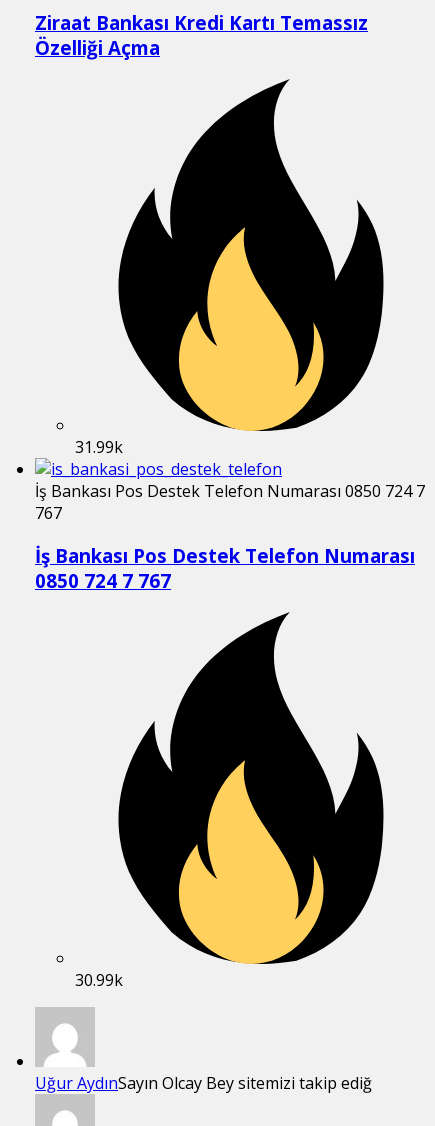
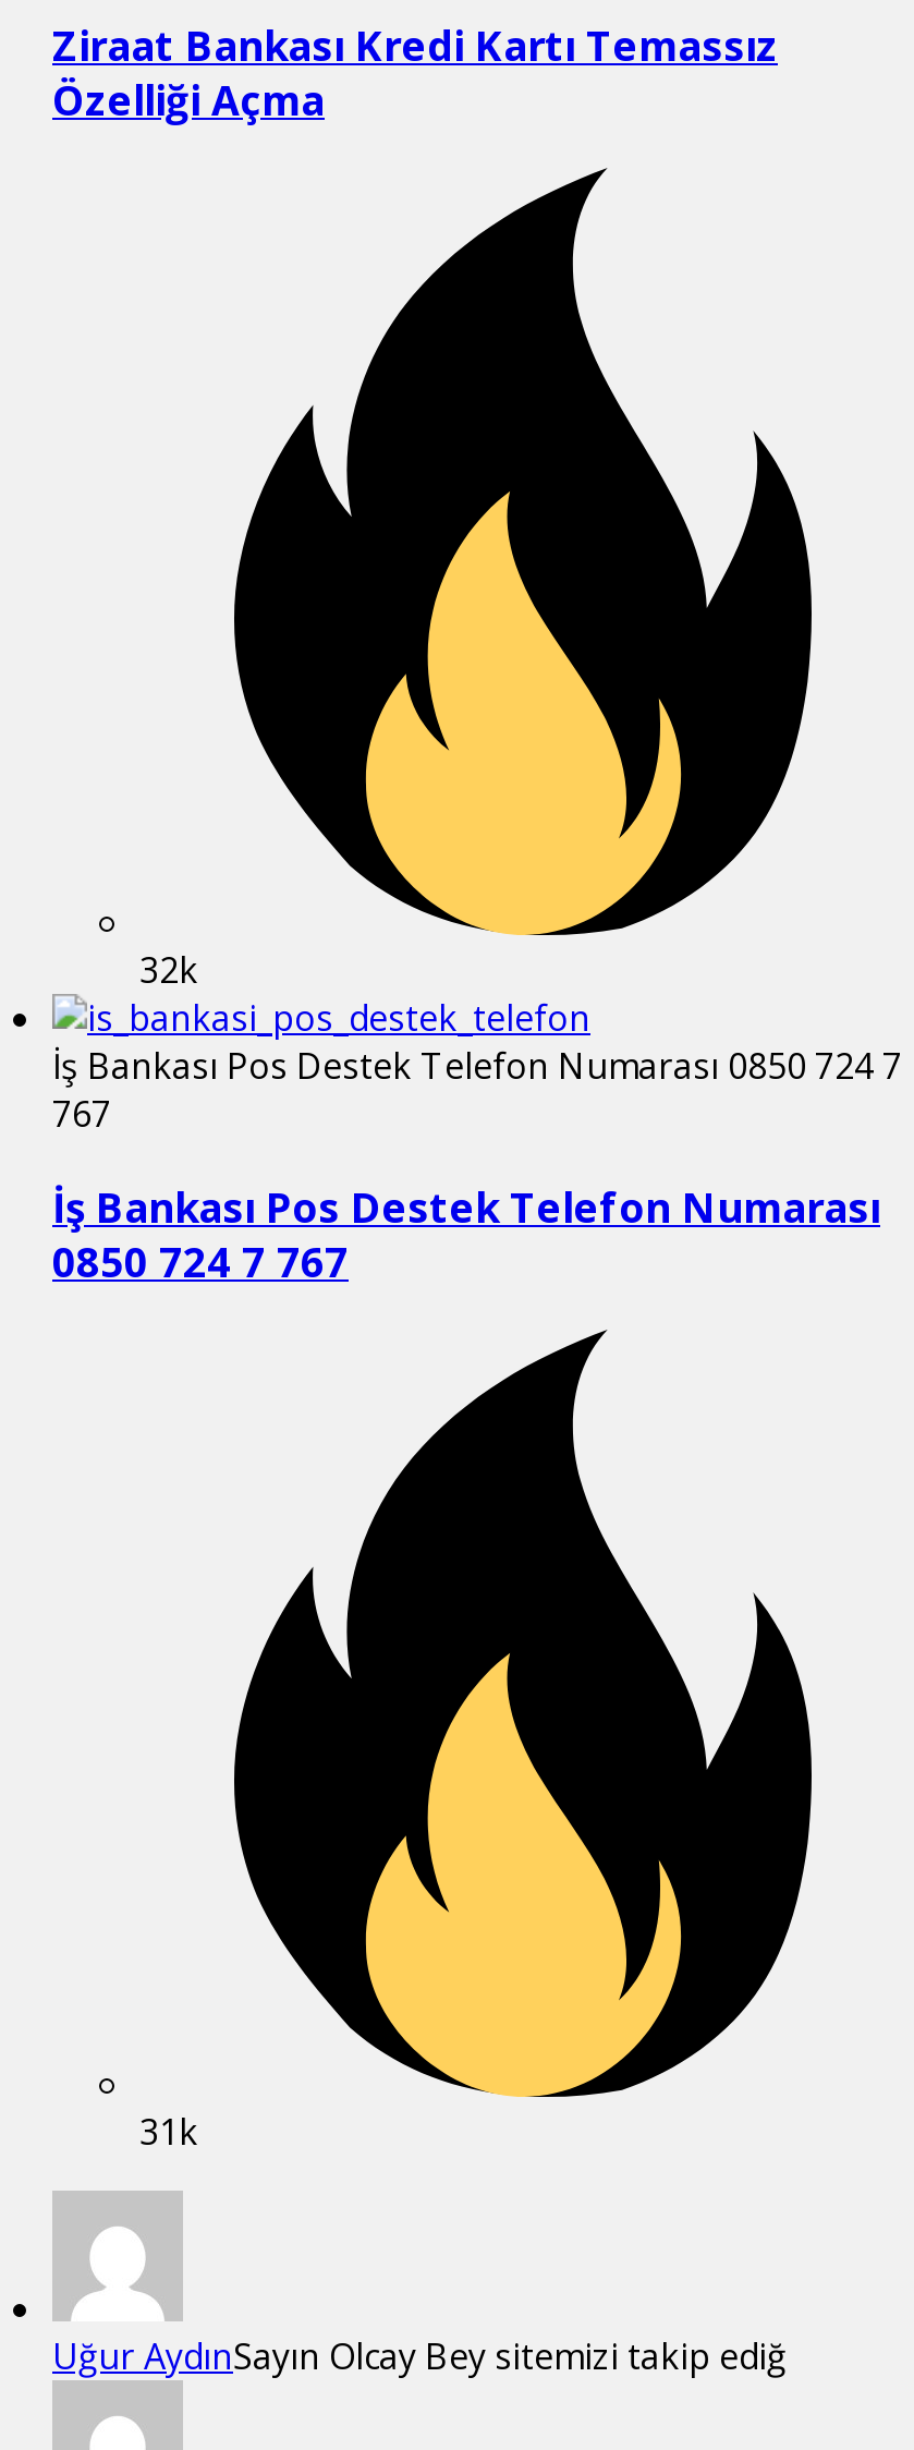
[75,436,123,458] 31.99k -> [139,946,198,994] 32k
[75,968,123,990] 30.99k -> [139,2107,198,2155] 31k

